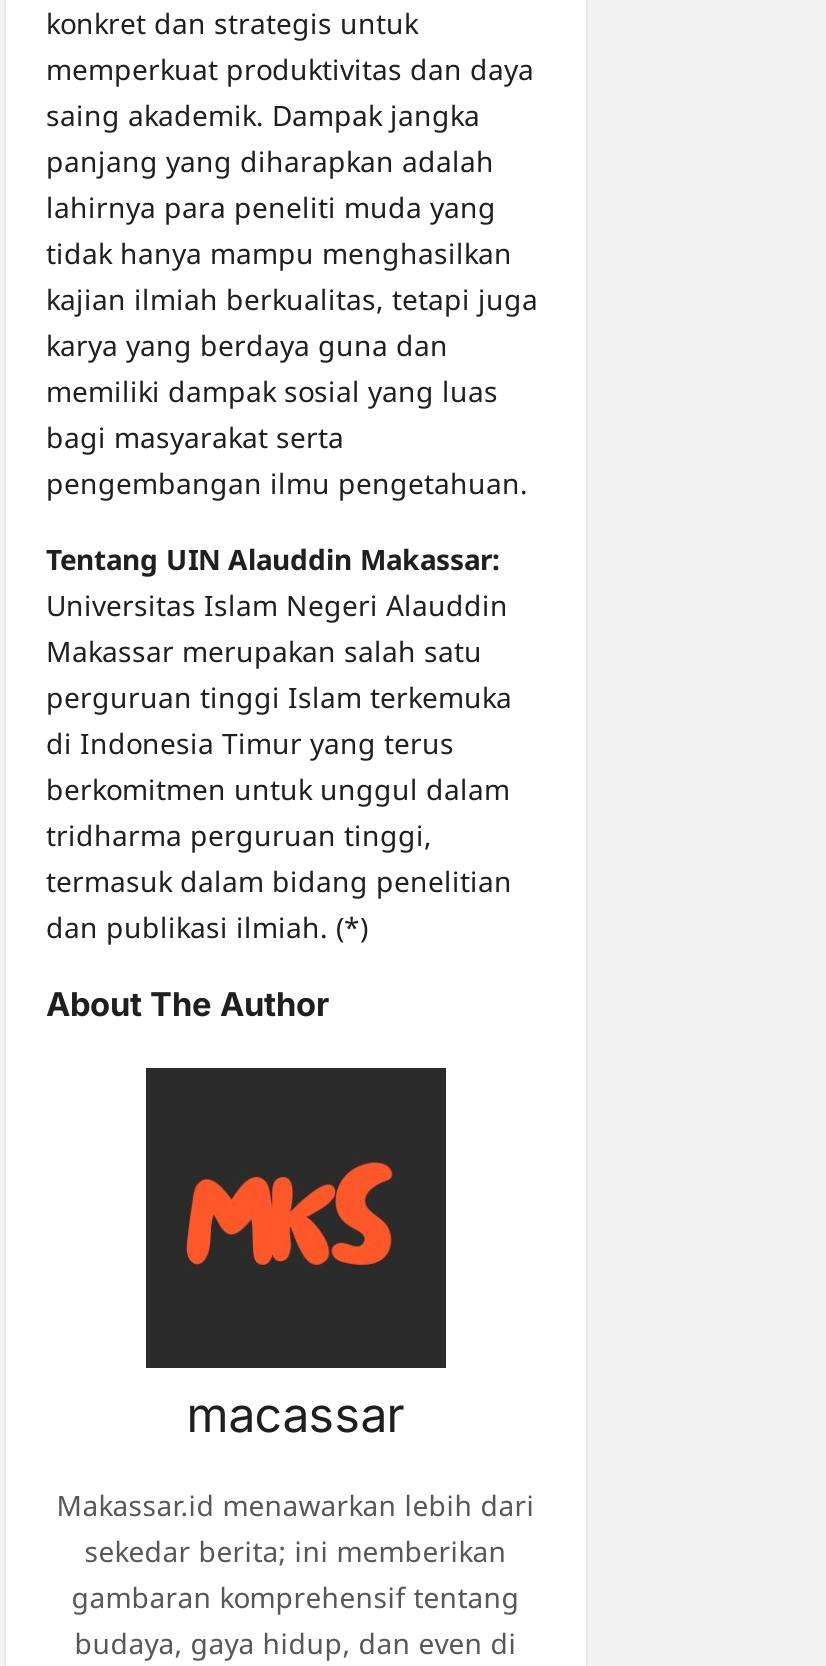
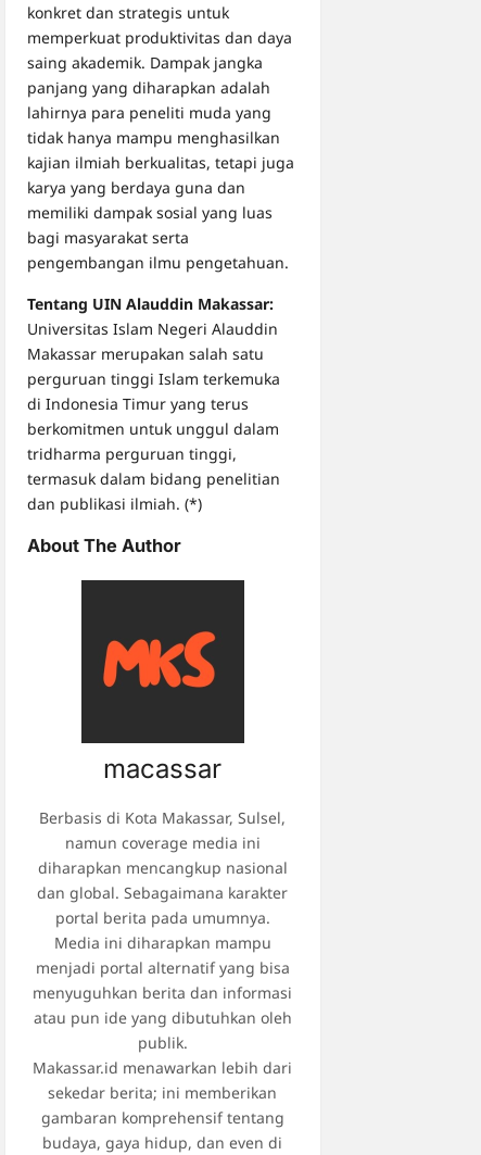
none -> [33,807,292,1053] Berbasis di Kota Makassar, Sulsel, | namun coverage media ini | diharapkan mencangkup nasional | dan global. Sebagaimana karakter | portal berita pada umumnya. | Media ini diharapkan mampu | menjadi portal alternatif yang bisa | menyuguhkan berita dan informasi | atau pun ide yang dibutuhkan oleh | publik.

